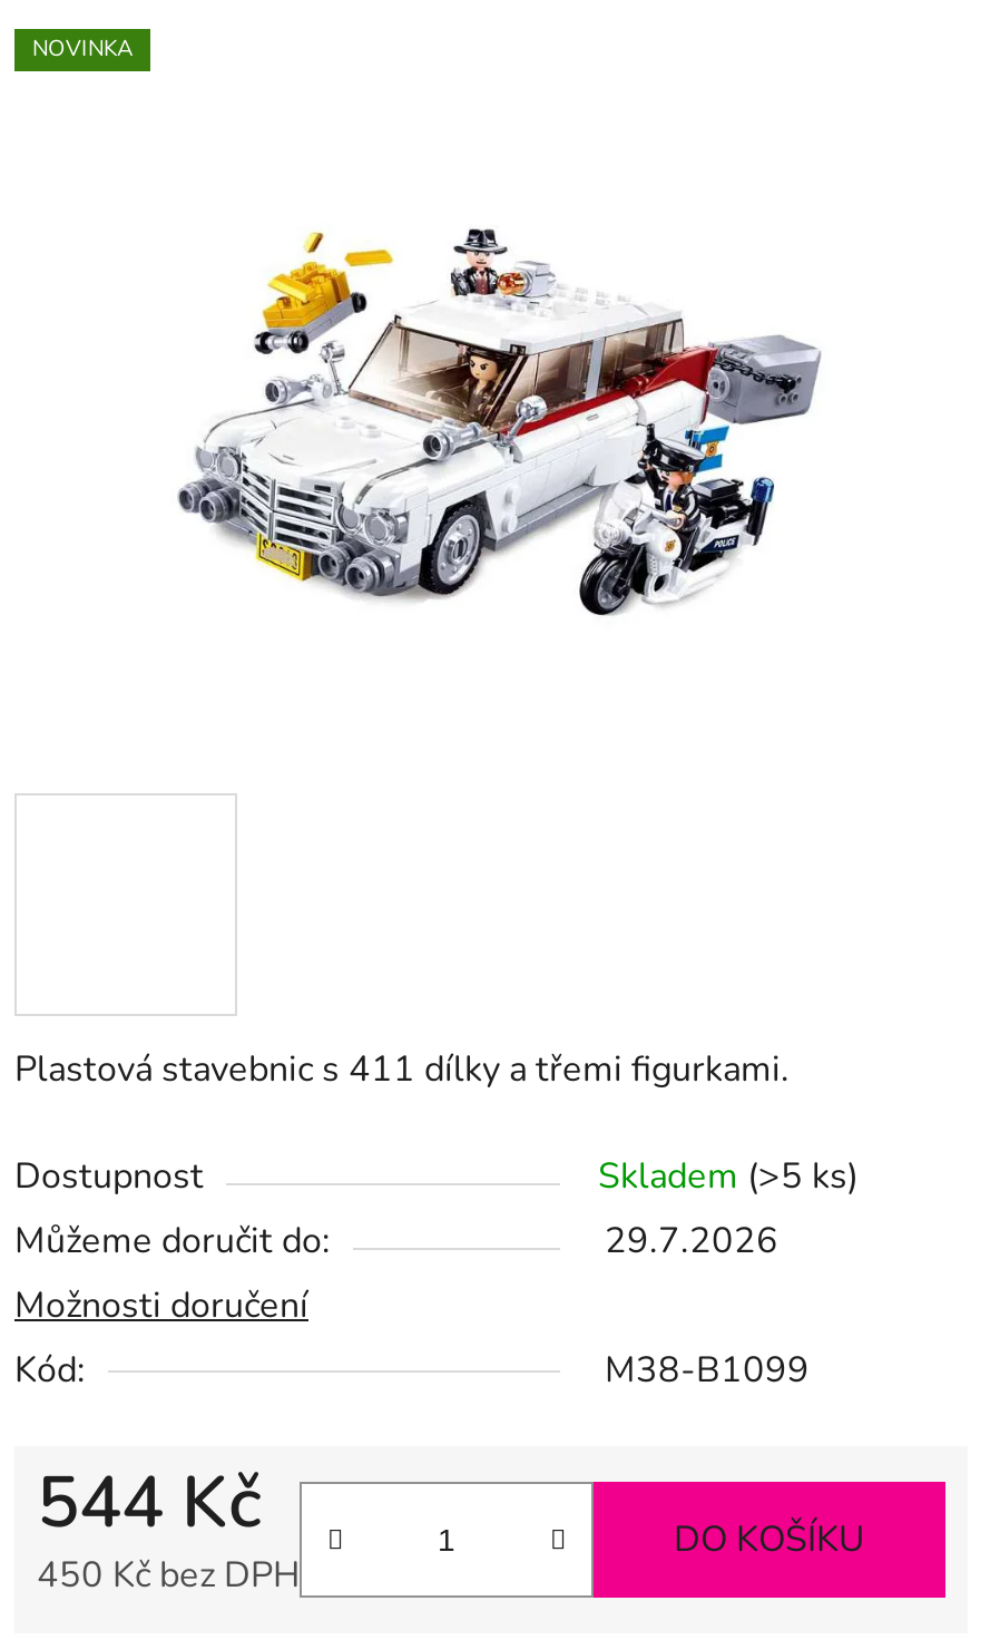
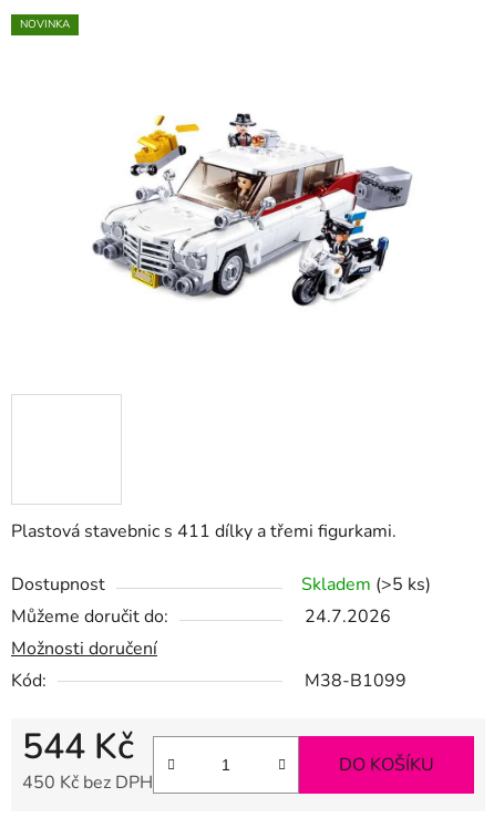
[605,1217,778,1266] 29.7.2026 -> [305,605,391,629] 24.7.2026

